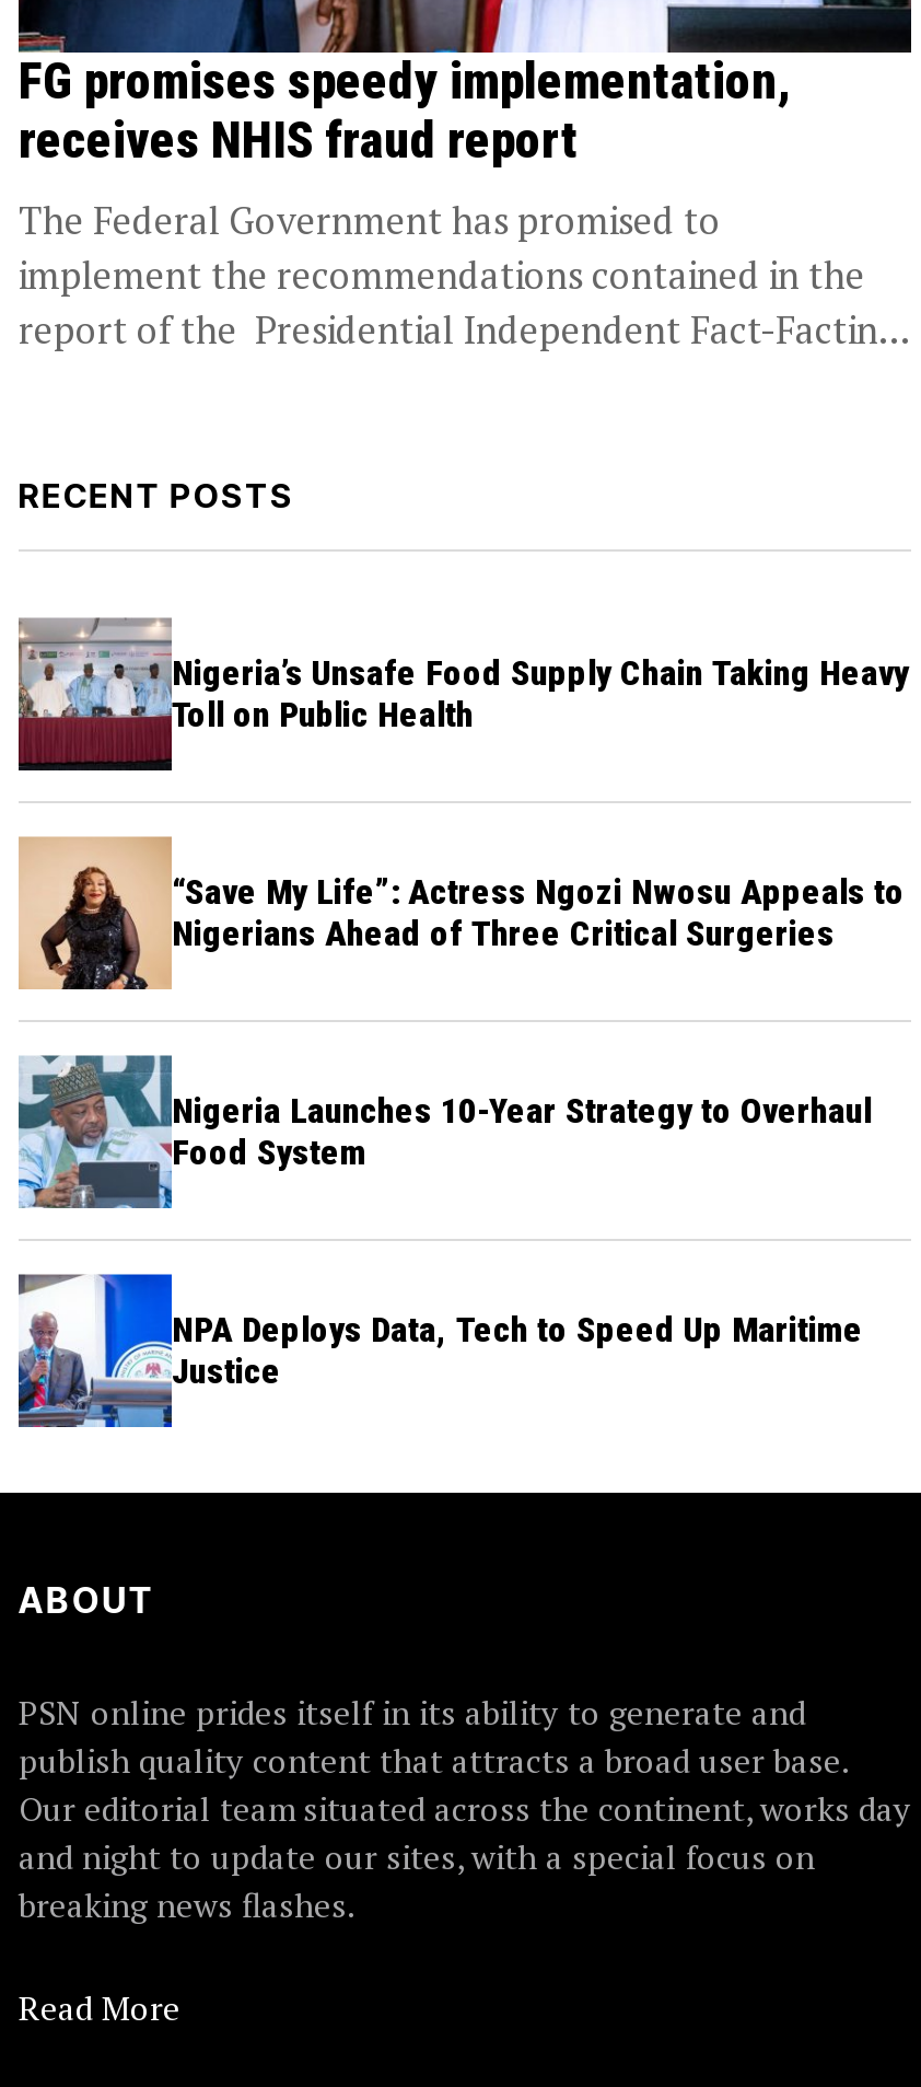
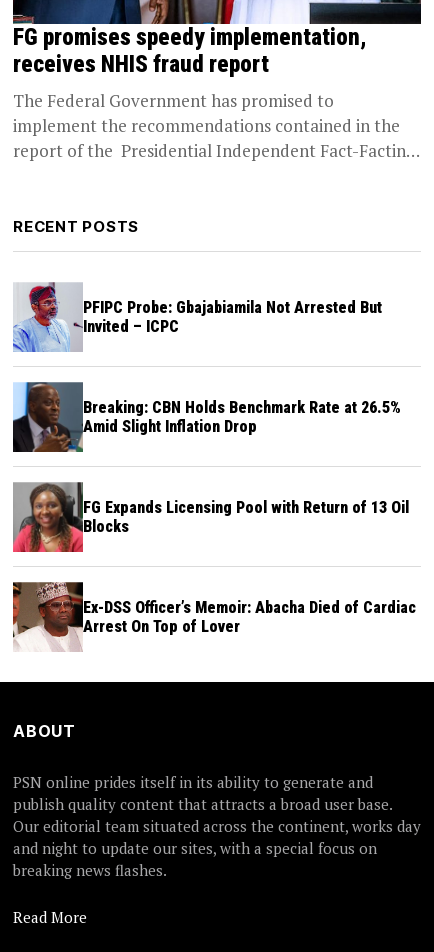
[16,617,909,773] [image] | Nigeria’s Unsafe Food Supply Chain Taking Heavy | Toll on Public Health -> [12,283,382,353] [image] | PFIPC Probe: Gbajabiamila Not Arrested But | Invited – ICPC
[16,836,905,992] [image] | “Save My Life”: Actress Ngozi Nwosu Appeals to | Nigerians Ahead of Three Critical Surgeries -> [12,381,401,453] [image] | Breaking: CBN Holds Benchmark Rate at 26.5% | Amid Slight Inflation Drop
[19,1055,872,1210] [image] | Nigeria Launches 10-Year Strategy to Overhaul | Food System -> [12,482,409,553] [image] | FG Expands Licensing Pool with Return of 13 Oil | Blocks
[16,1272,863,1429] [image] | NPA Deploys Data, Tech to Speed Up Maritime | Justice -> [12,581,416,652] [image] | Ex-DSS Officer’s Memoir: Abacha Died of Cardiac | Arrest On Top of Lover

